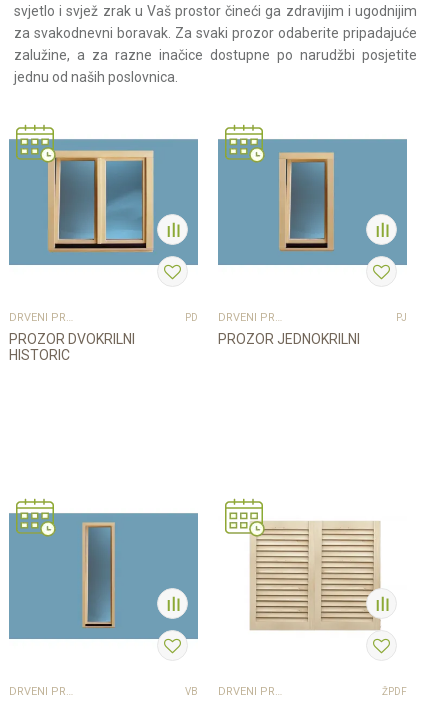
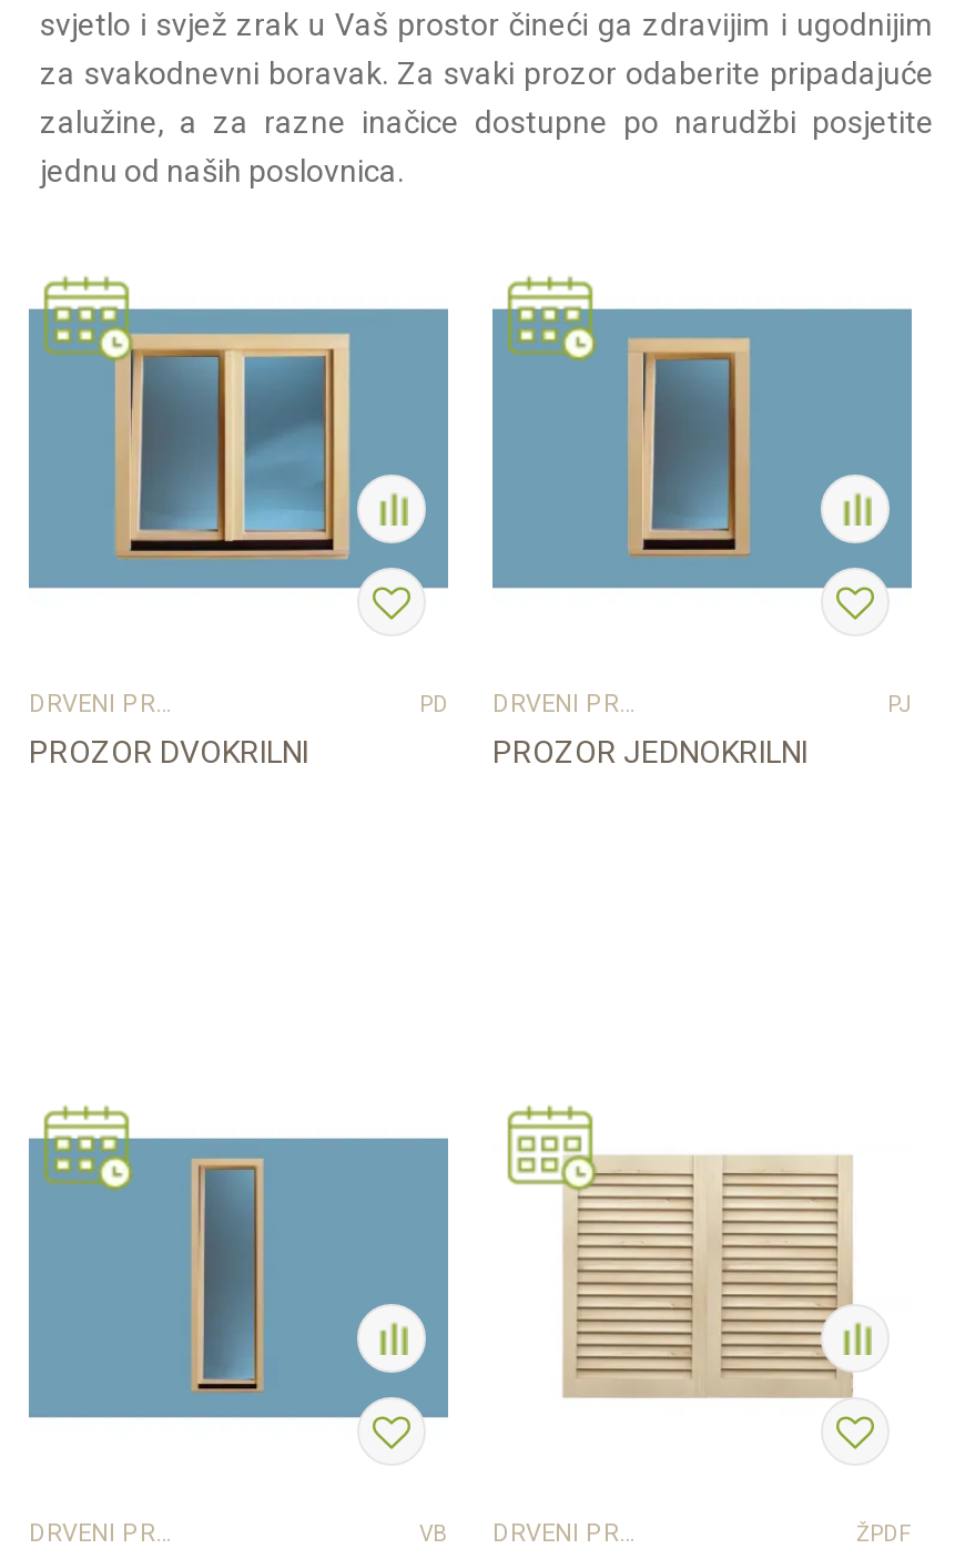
[9,347,70,363] HISTORIC -> none

